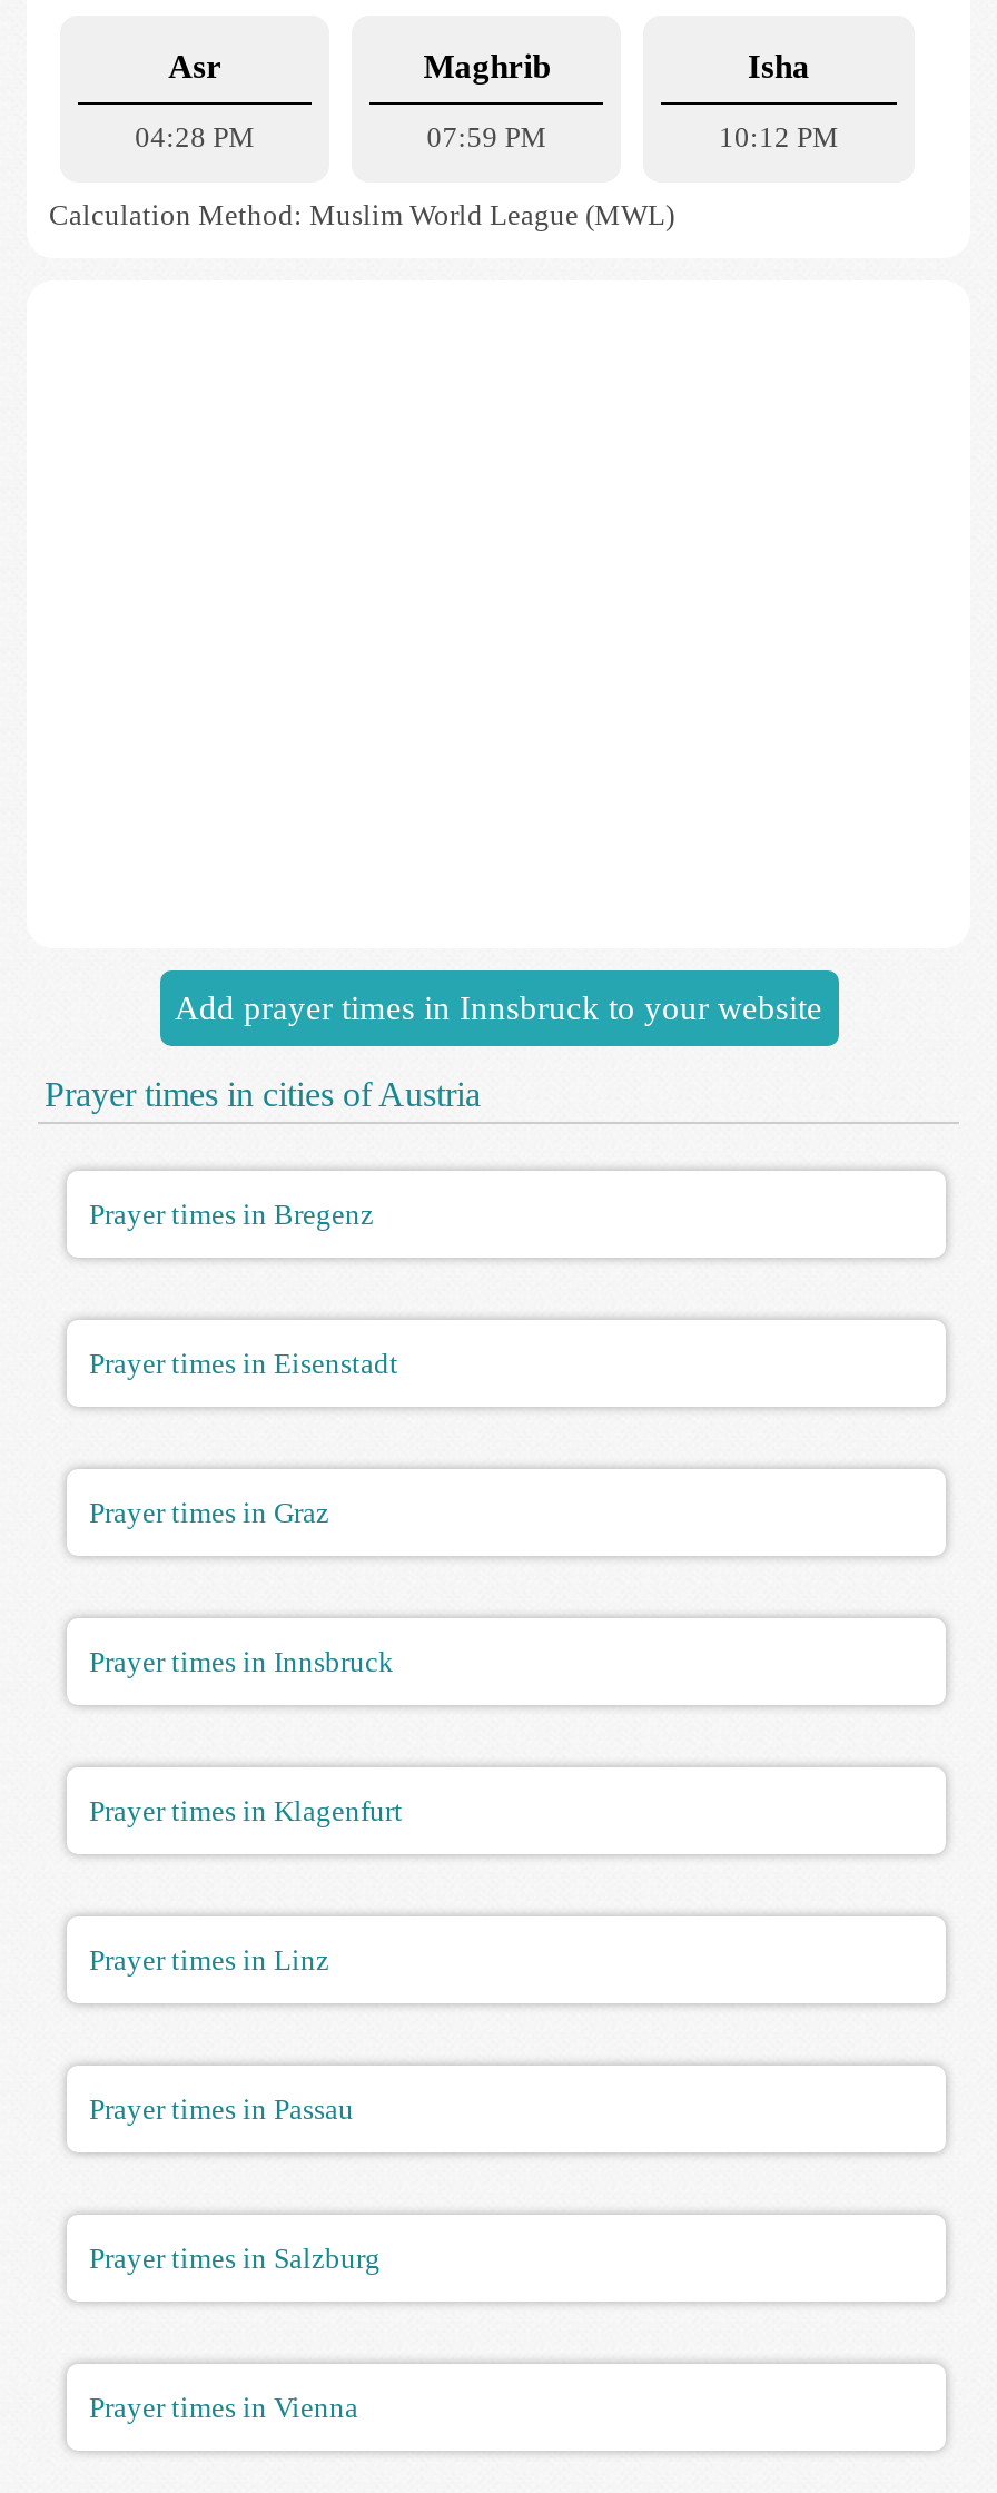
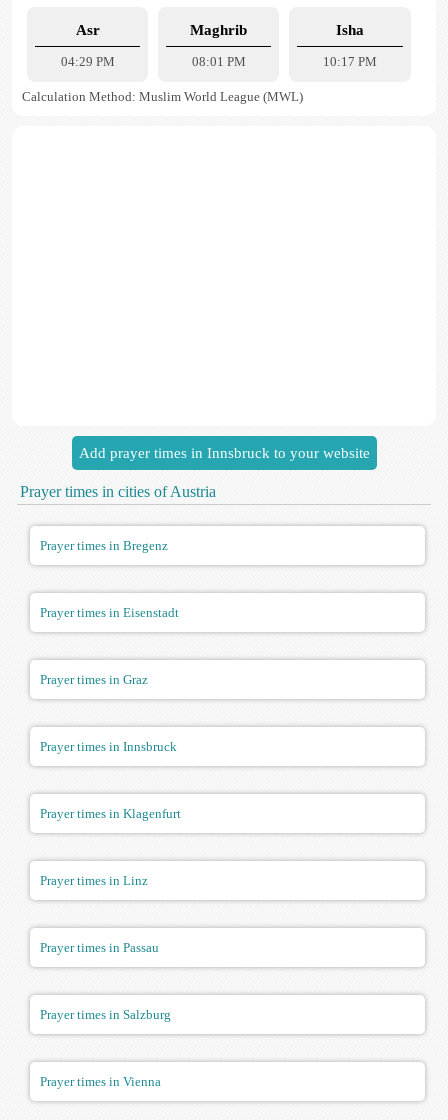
[135,120,255,154] 04:28 PM -> [61,54,115,69] 04:29 PM
[427,120,547,154] 07:59 PM -> [192,54,246,69] 08:01 PM
[719,120,839,154] 10:12 PM -> [323,54,377,69] 10:17 PM

